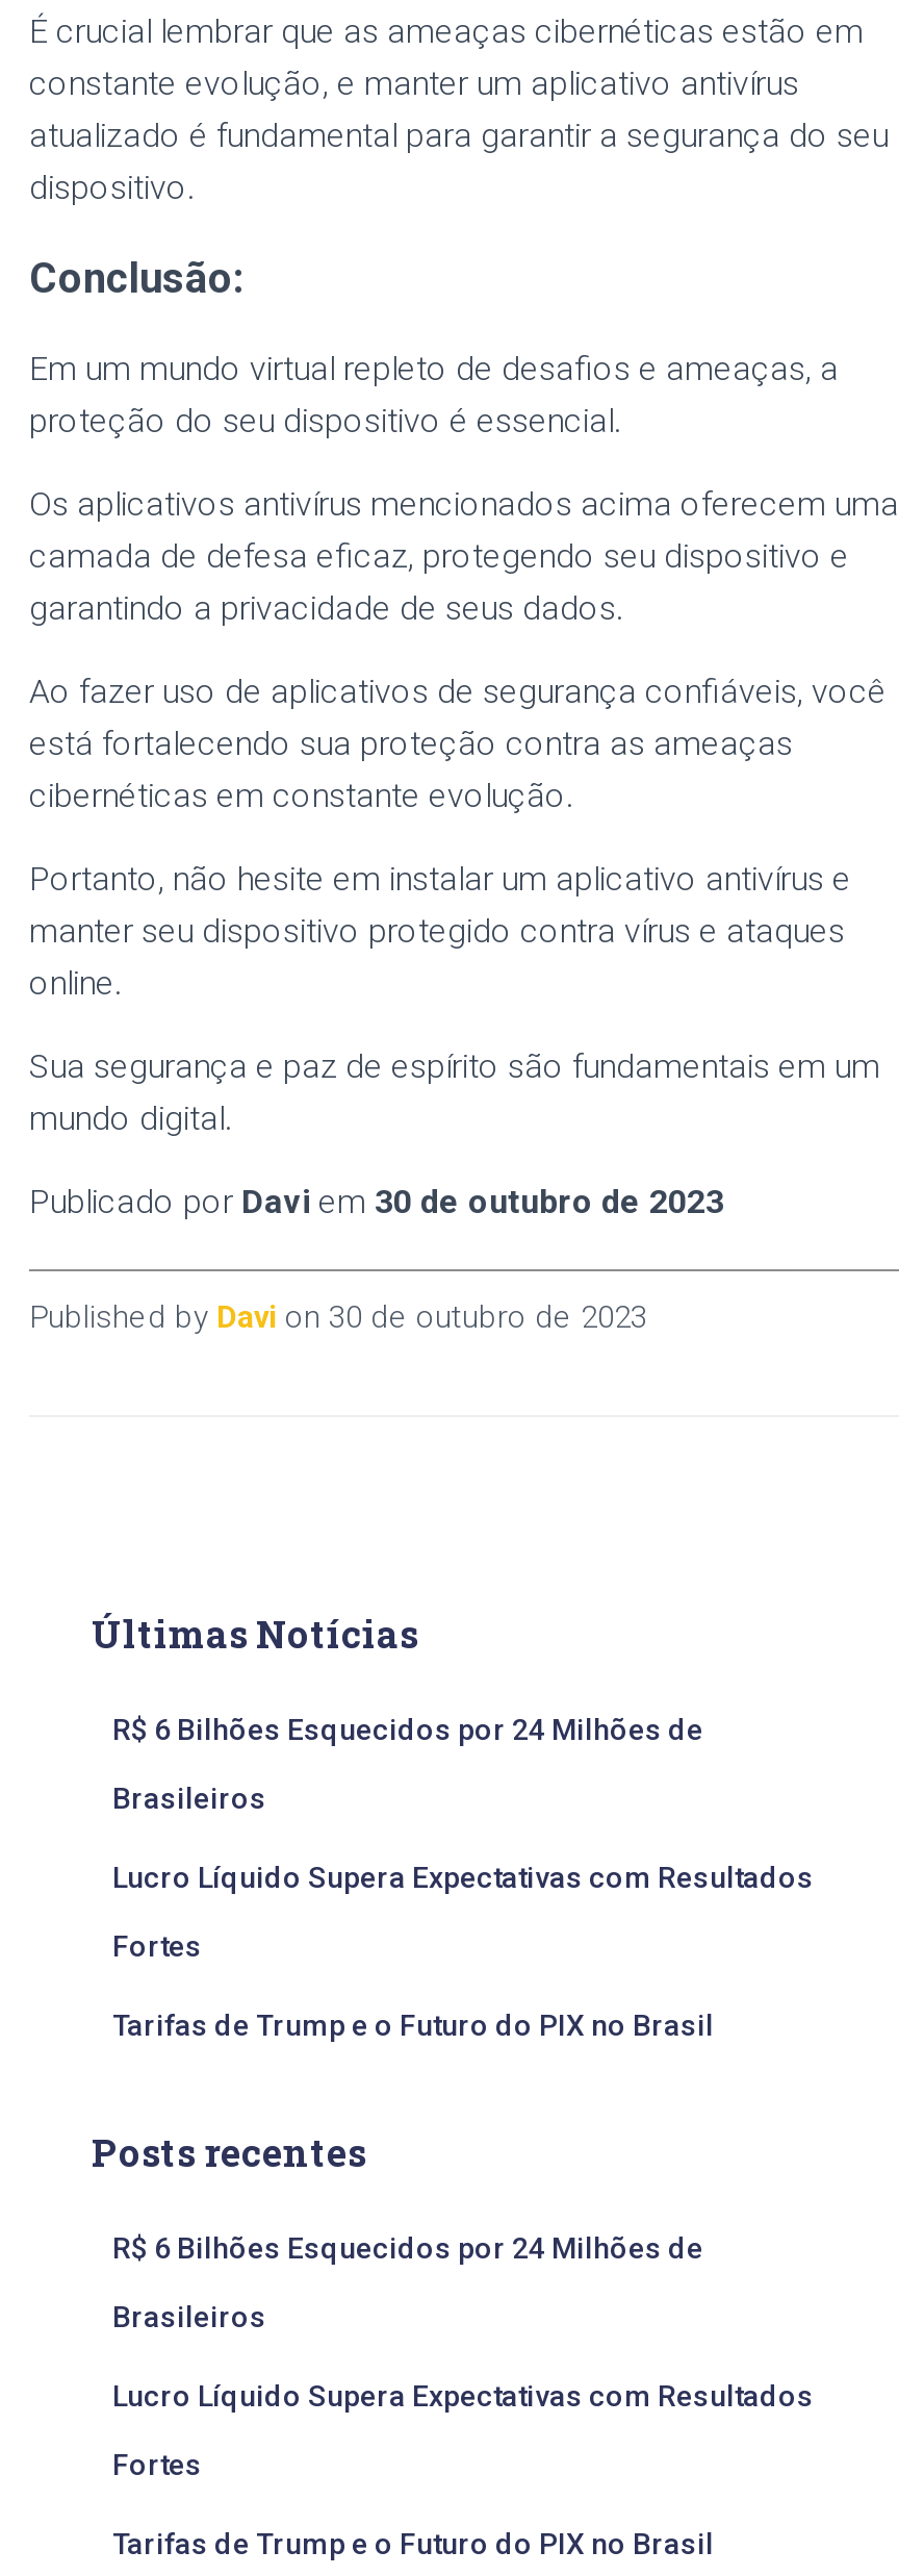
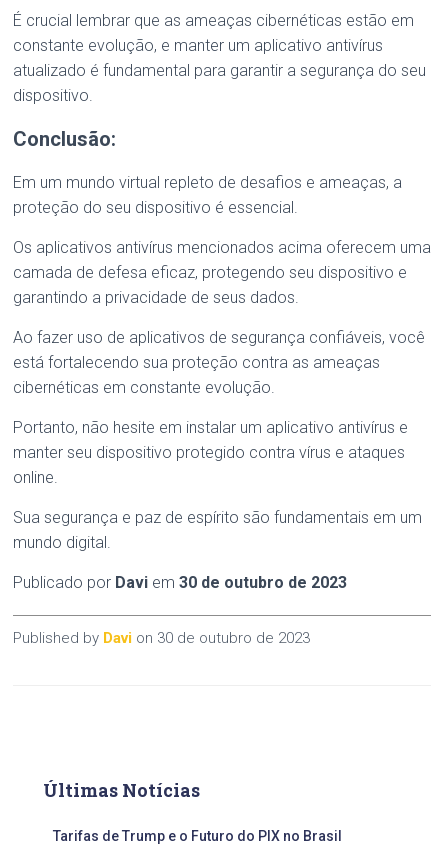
[92,1713,814,2481] R$ 6 Bilhões Esquecidos por 24 Milhões de | Brasileiros | Lucro Líquido Supera Expectativas com Resultados | Fortes | Tarifas de Trump e o Futuro do PIX no Brasil | Posts recentes | R$ 6 Bilhões Esquecidos por 24 Milhões de | Brasileiros | Lucro Líquido Supera Expectativas com Resultados | Fortes -> none

